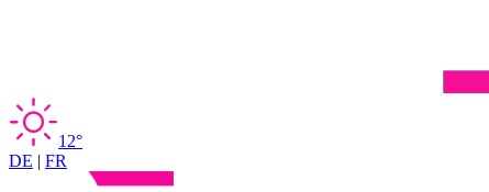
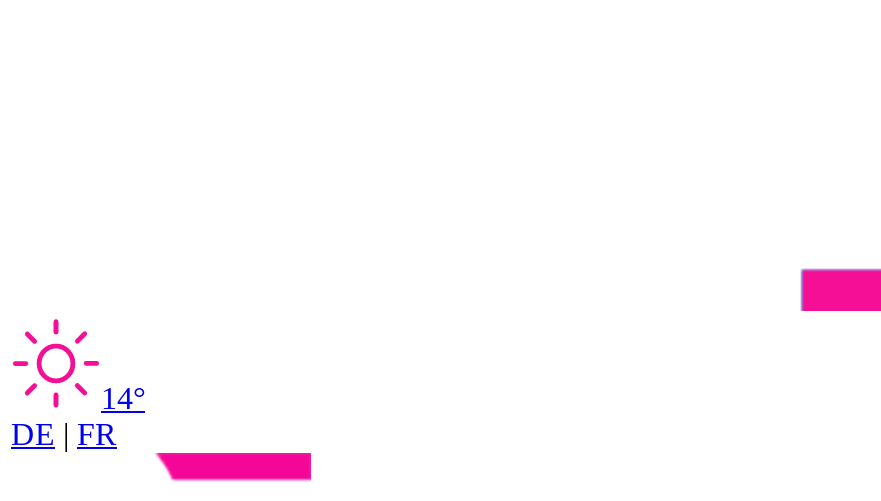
[58,132,82,150] 12° -> [101,381,145,415] 14°

